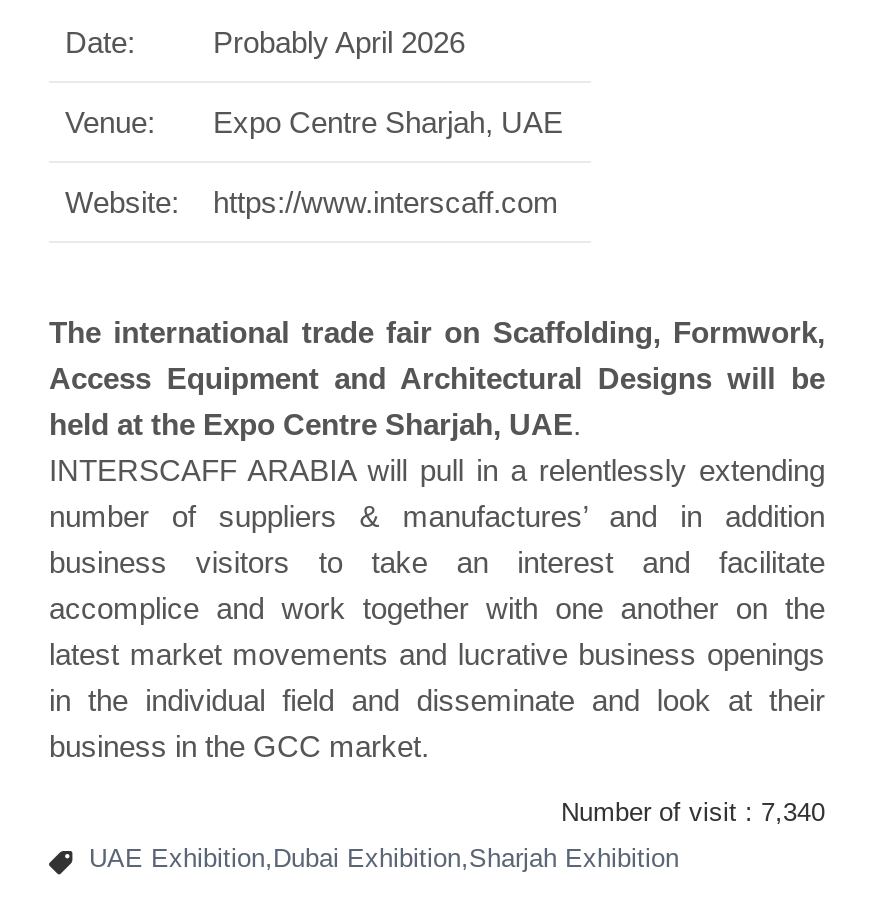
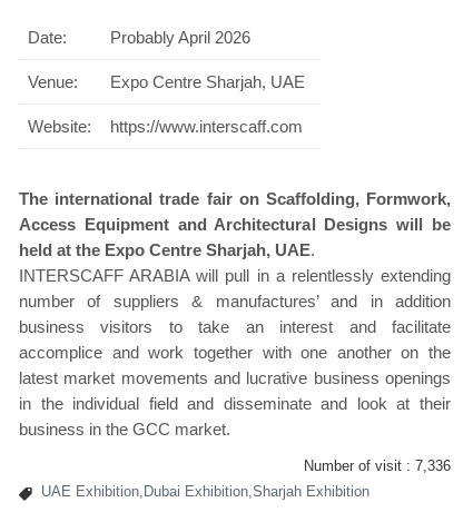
[561,797,825,827] Number of visit : 7,340 -> [304,457,451,474] Number of visit : 7,336

